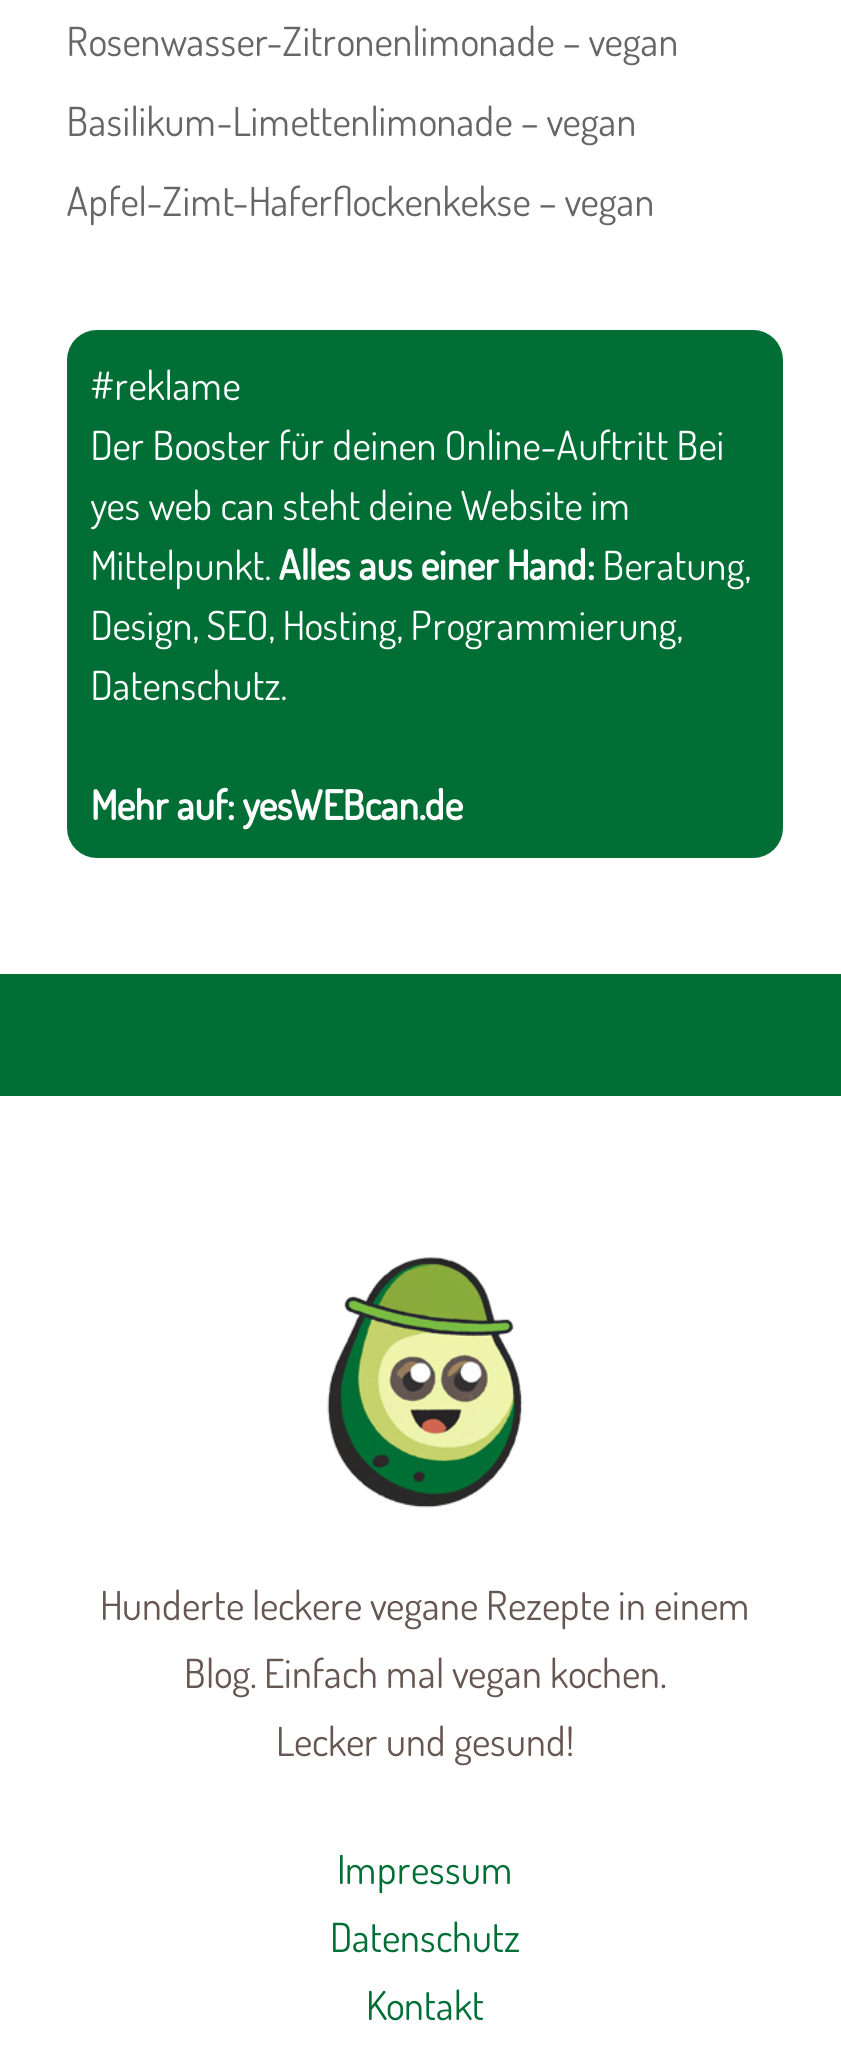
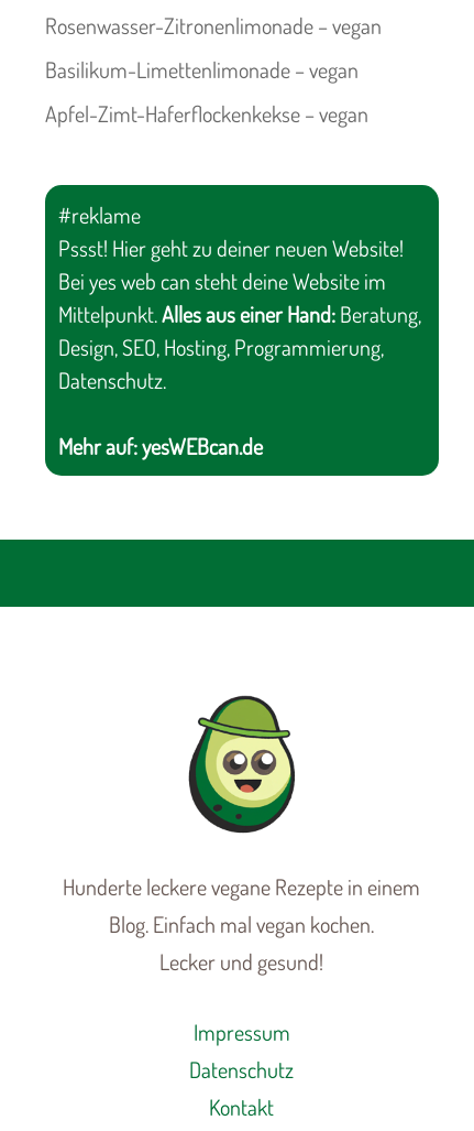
[91,417,725,529] Der Booster für deinen Online-Auftritt Bei | yes web can steht deine Website im -> [58,233,403,295] Pssst! Hier geht zu deiner neuen Website! | Bei yes web can steht deine Website im

